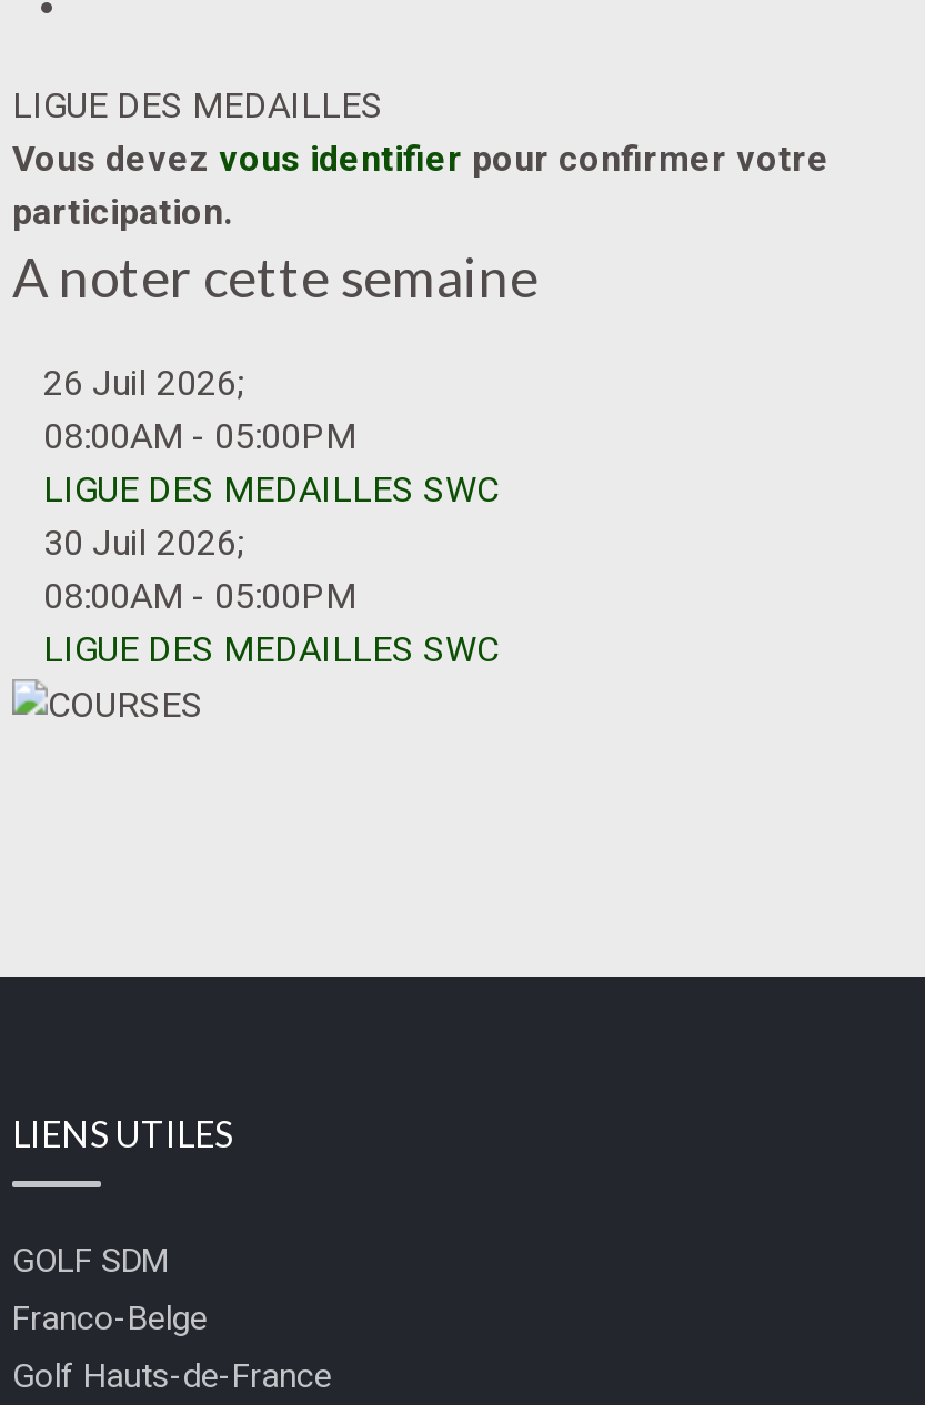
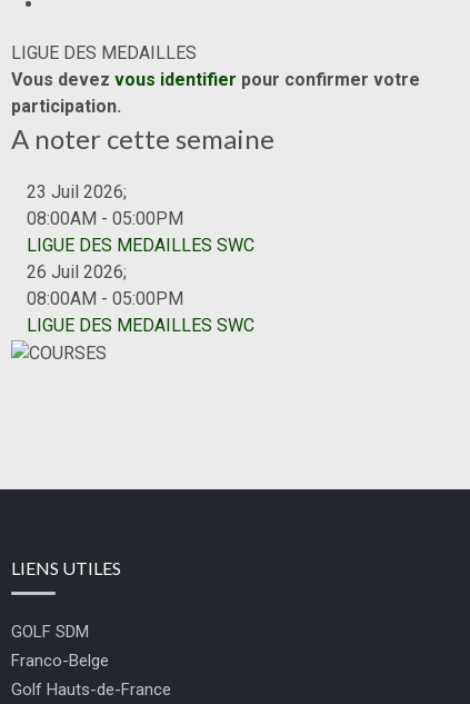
[43,362,243,404] 26 Juil 2026; -> [27,181,127,202] 23 Juil 2026;
[43,522,243,564] 30 Juil 2026; -> [27,261,127,282] 26 Juil 2026;

